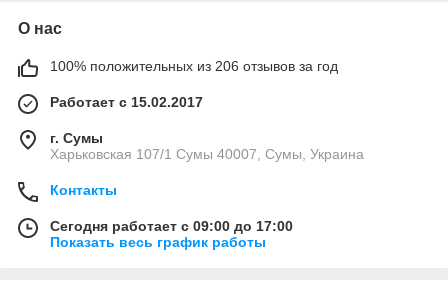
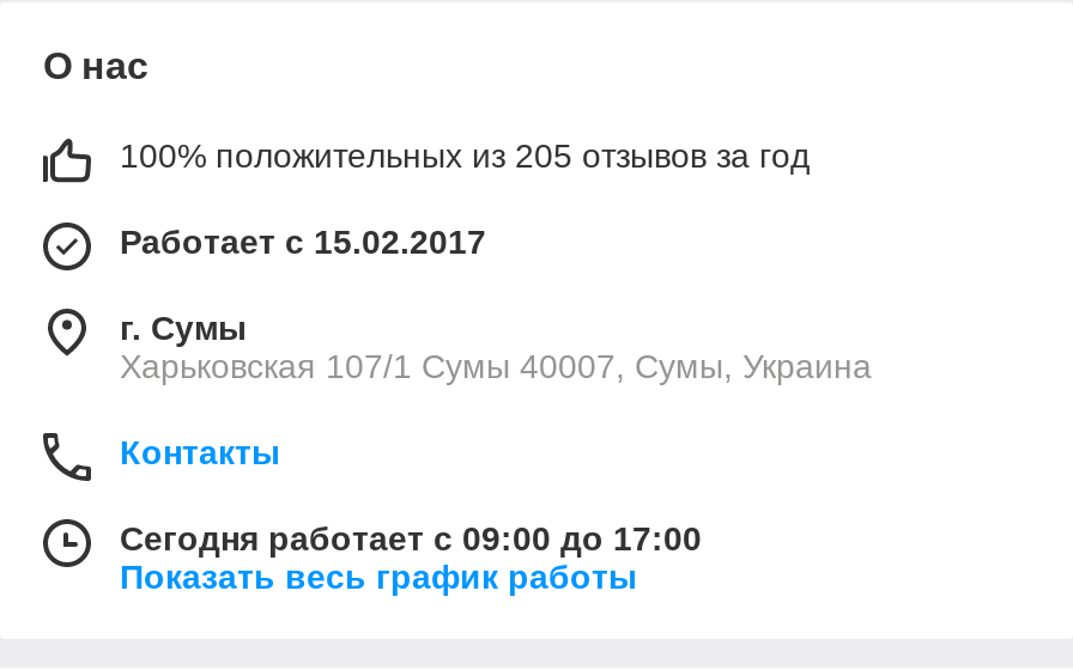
[50,58,338,74] 100% положительных из 206 отзывов за год -> [120,136,810,174] 100% положительных из 205 отзывов за год

